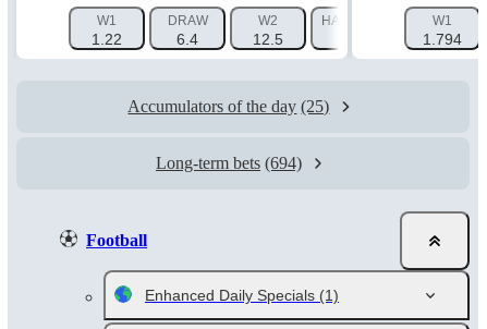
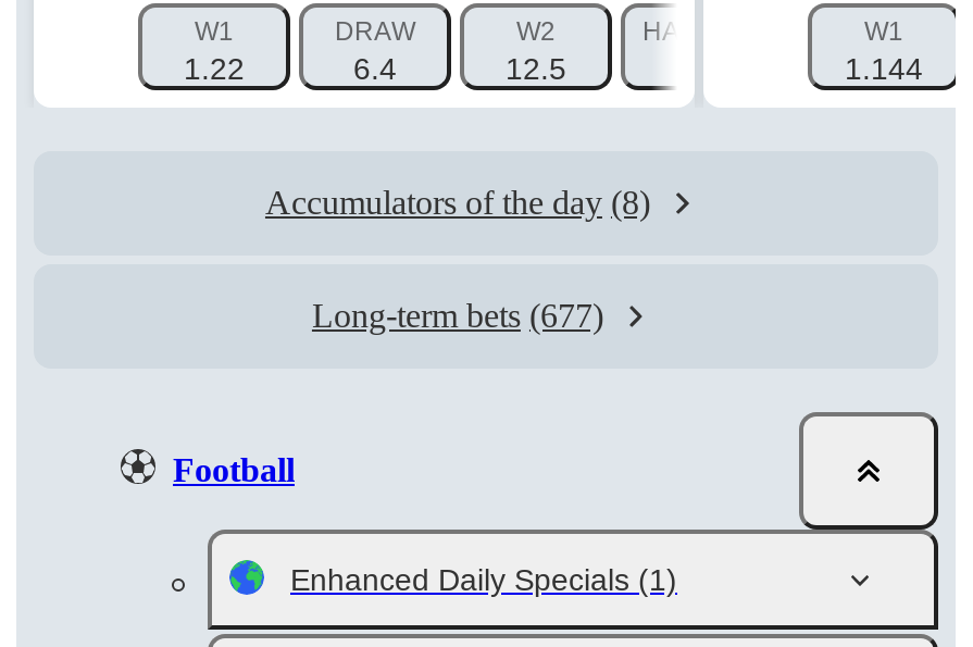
[423,31,462,48] 1.794 -> [845,51,923,86] 1.144
[128,97,330,115] Accumulators of the day (25) -> [265,184,650,221] Accumulators of the day (8)
[156,154,302,172] Long-term bets (694) -> [312,297,603,334] Long-term bets (677)

